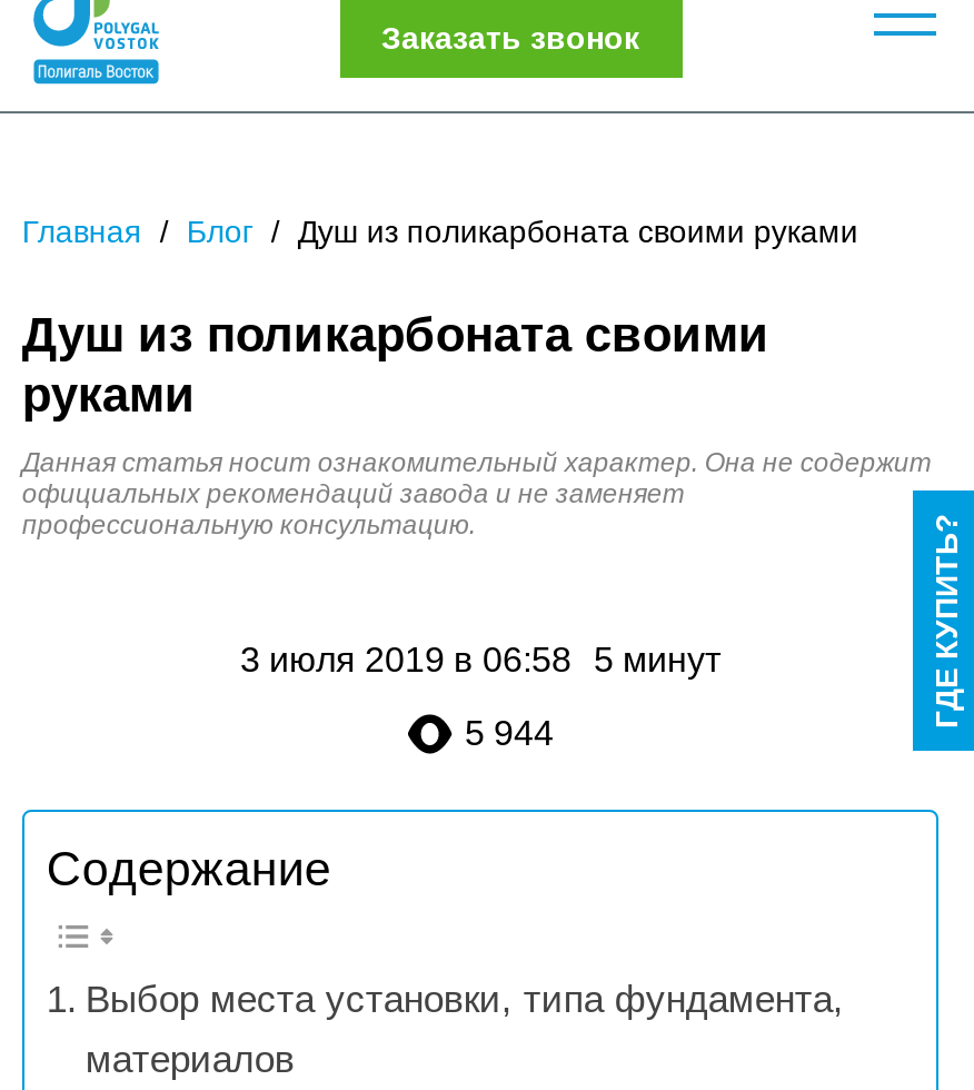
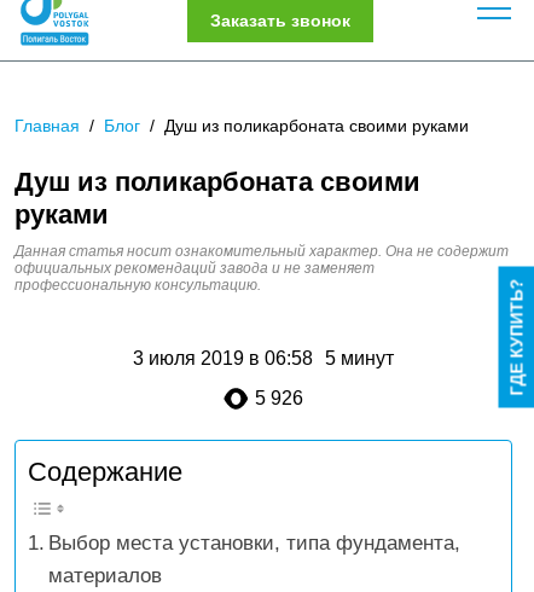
[465,714,554,752] 5 944 -> [255,388,303,408] 5 926

